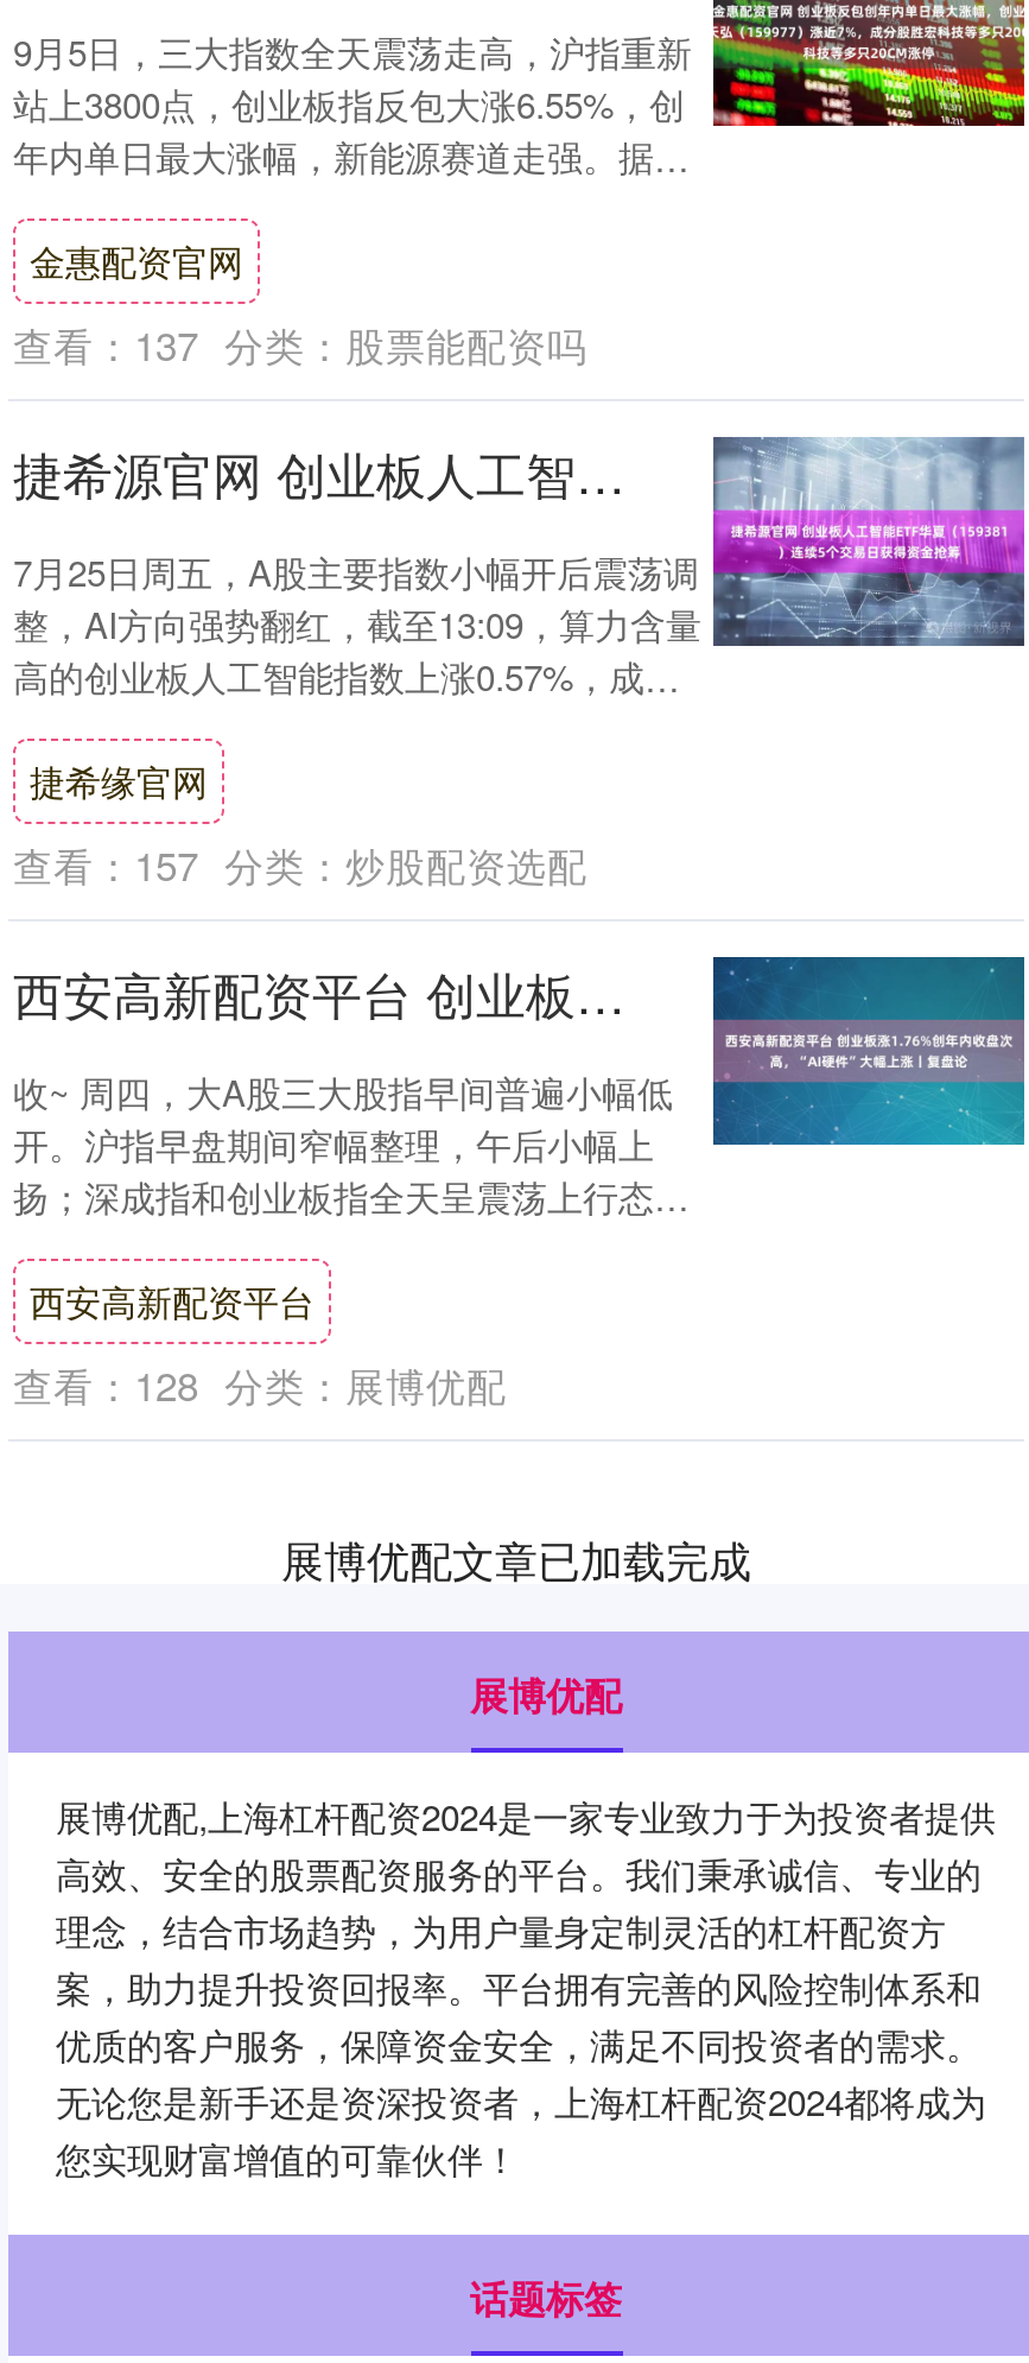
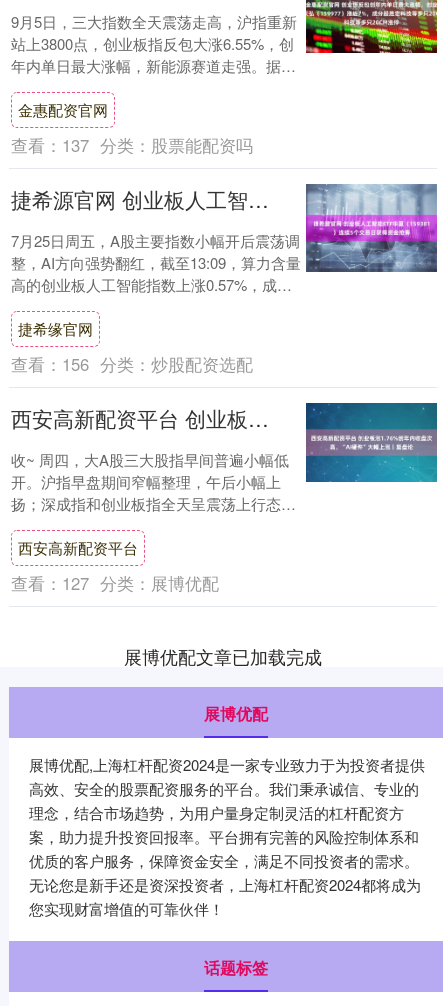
[13,836,587,893] 查看：157 分类：炒股配资选配 -> [11,352,253,376] 查看：156 分类：炒股配资选配
[13,1357,507,1414] 查看：128 分类：展博优配 -> [11,571,219,595] 查看：127 分类：展博优配

